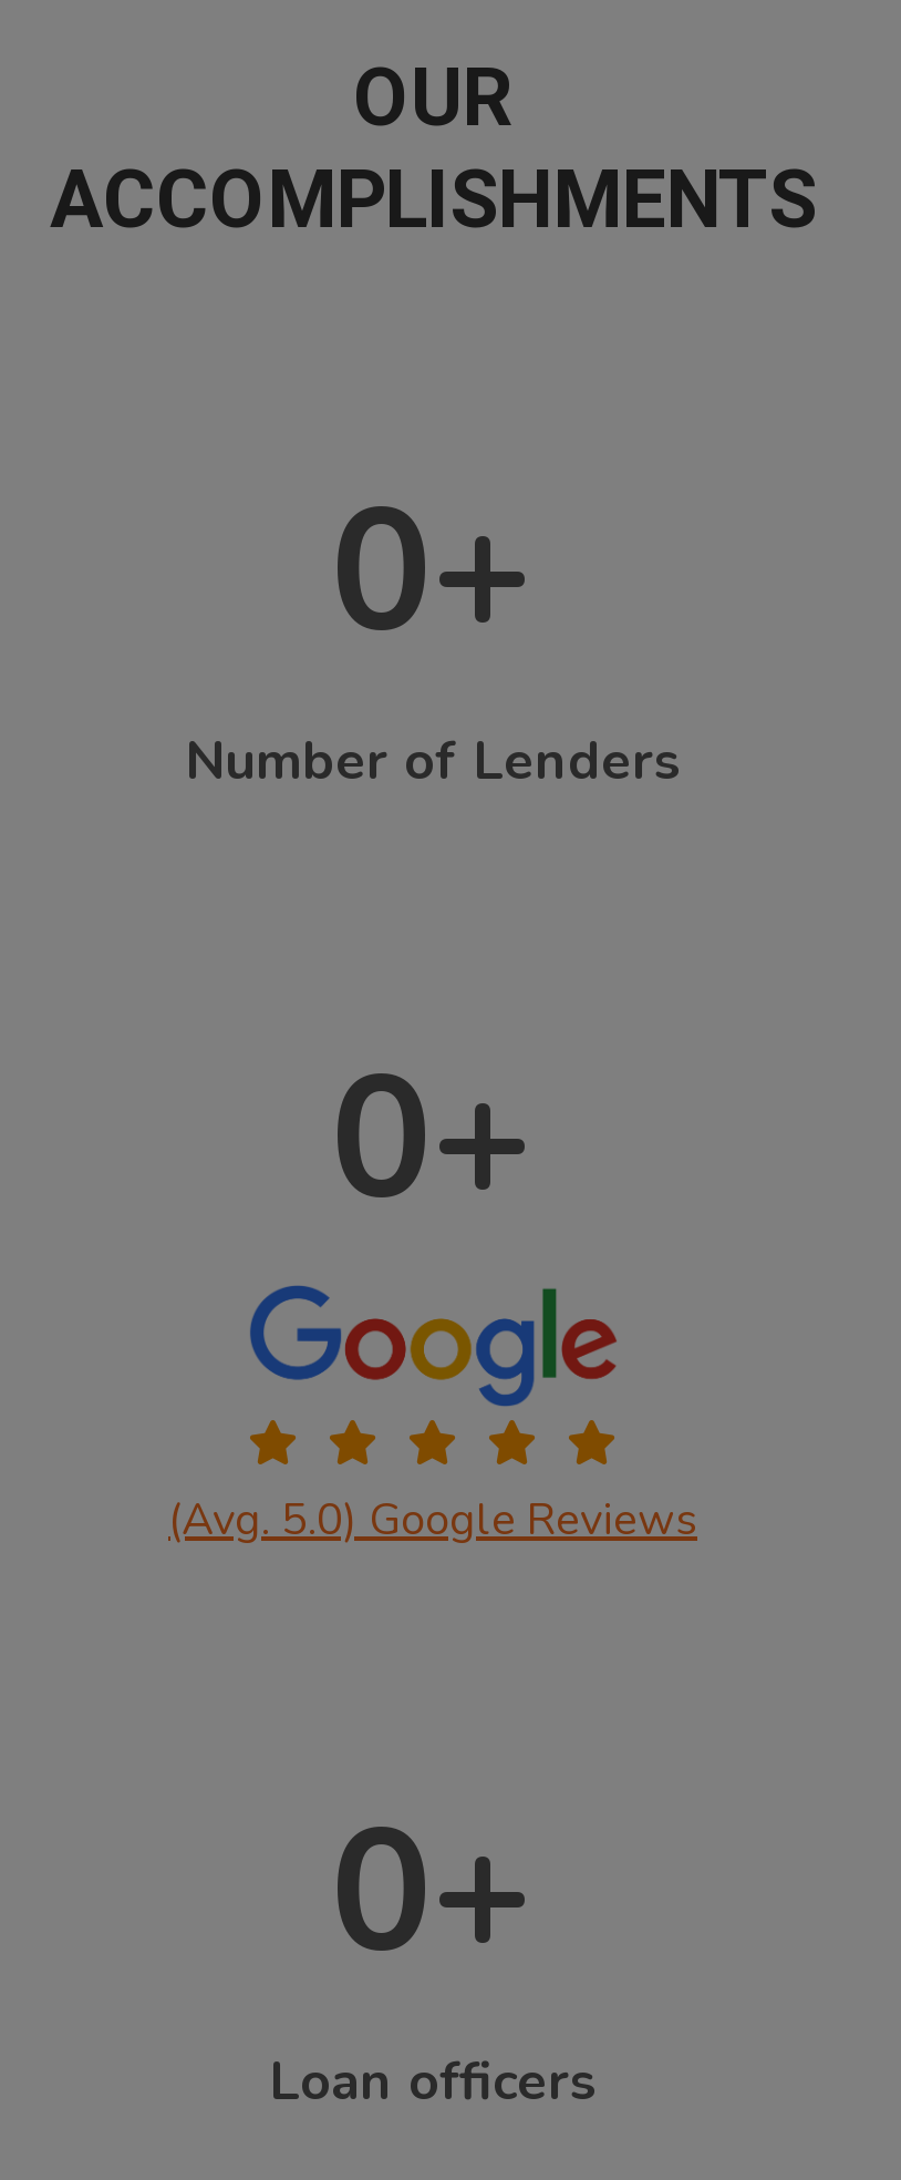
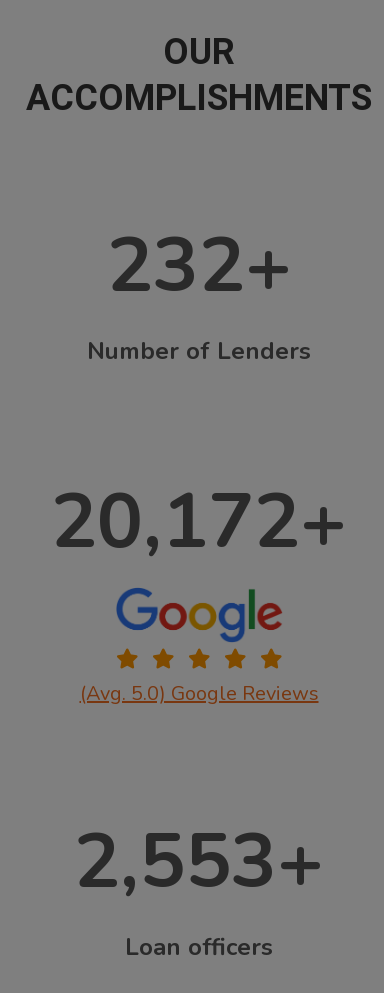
[330,455,536,688] 0+ -> [106,213,291,318] 232+
[330,1022,536,1255] 0+ -> [51,469,347,574] 20,172+
[330,1775,536,2007] 0+ -> [74,809,324,914] 2,553+

